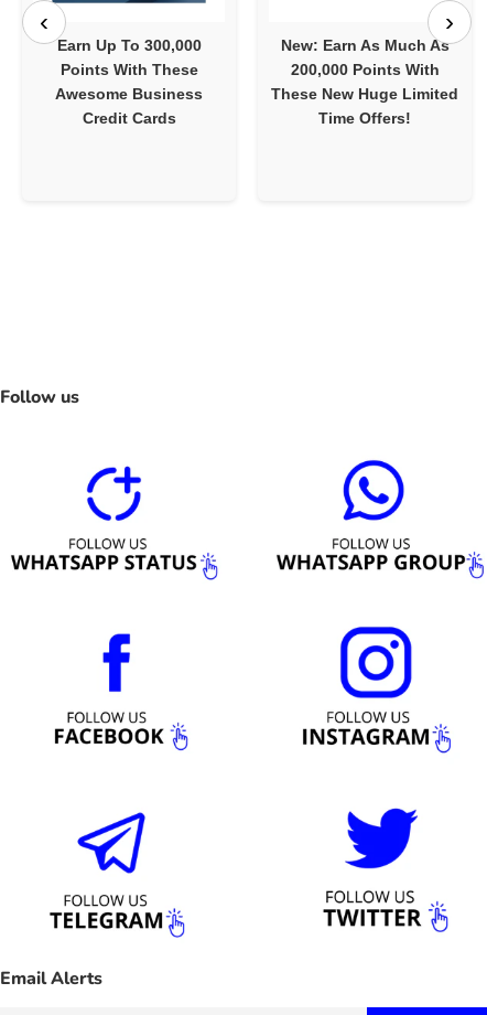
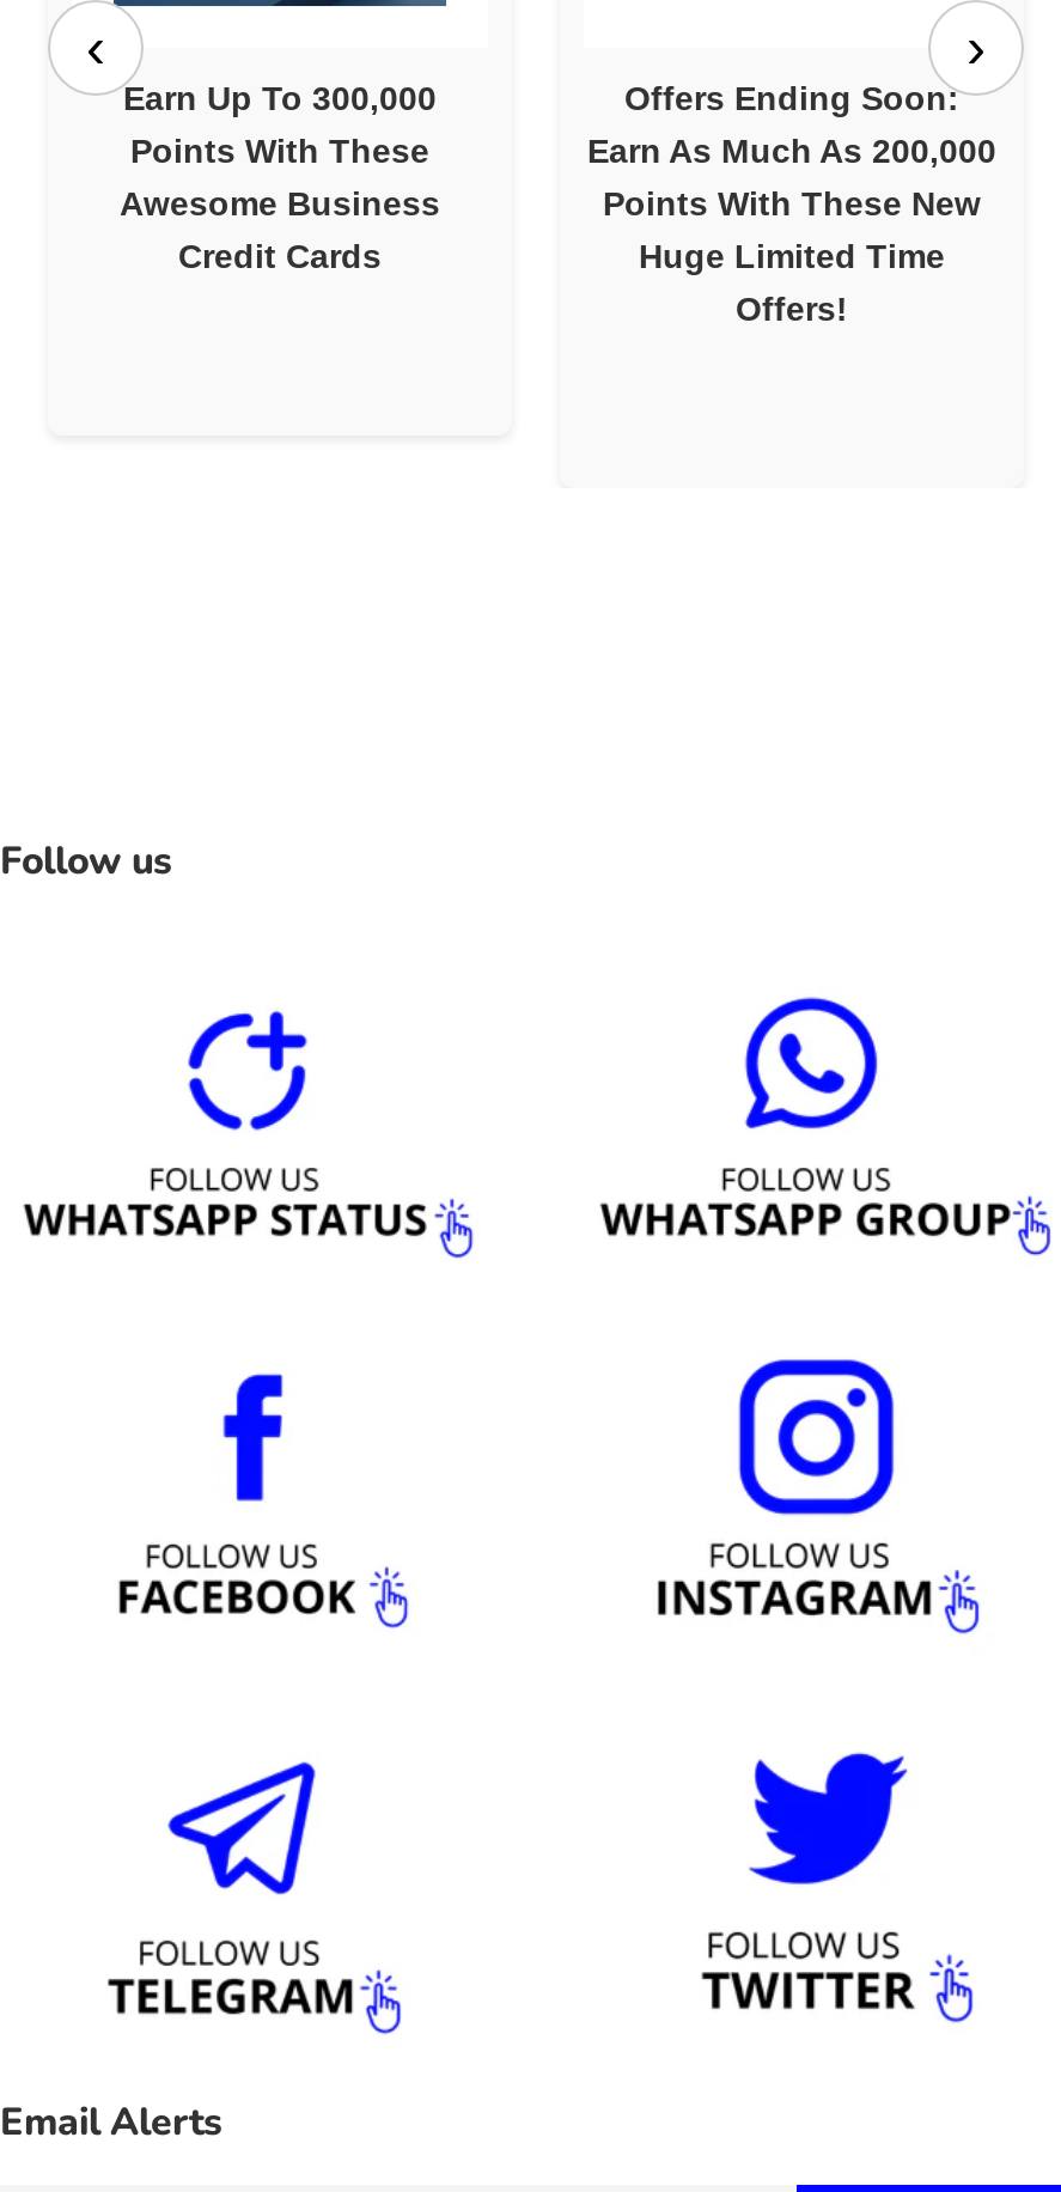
[271,36,458,126] New: Earn As Much As | 200,000 Points With | These New Huge Limited | Time Offers! -> [587,78,996,327] Offers Ending Soon: | Earn As Much As 200,000 | Points With These New | Huge Limited Time | Offers!

